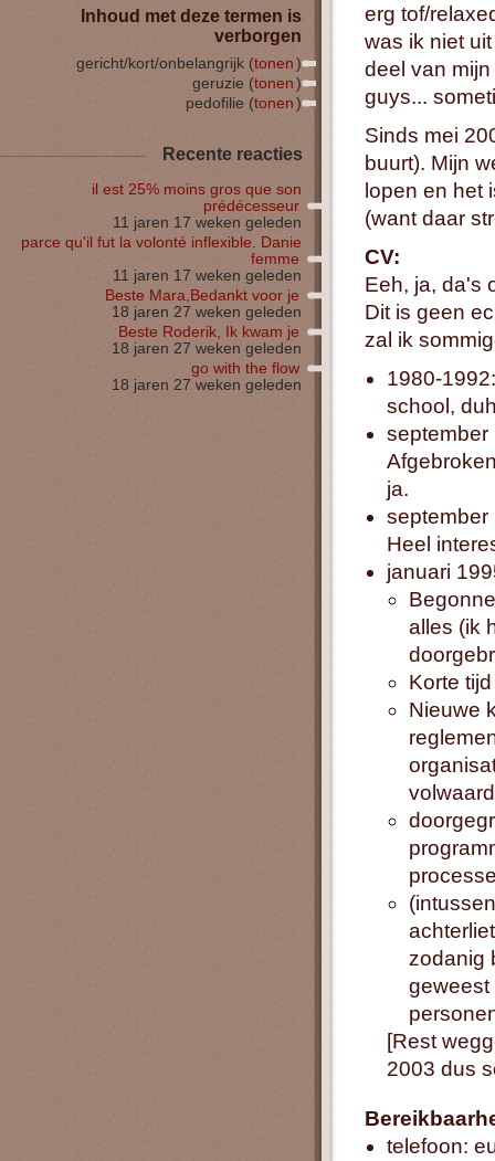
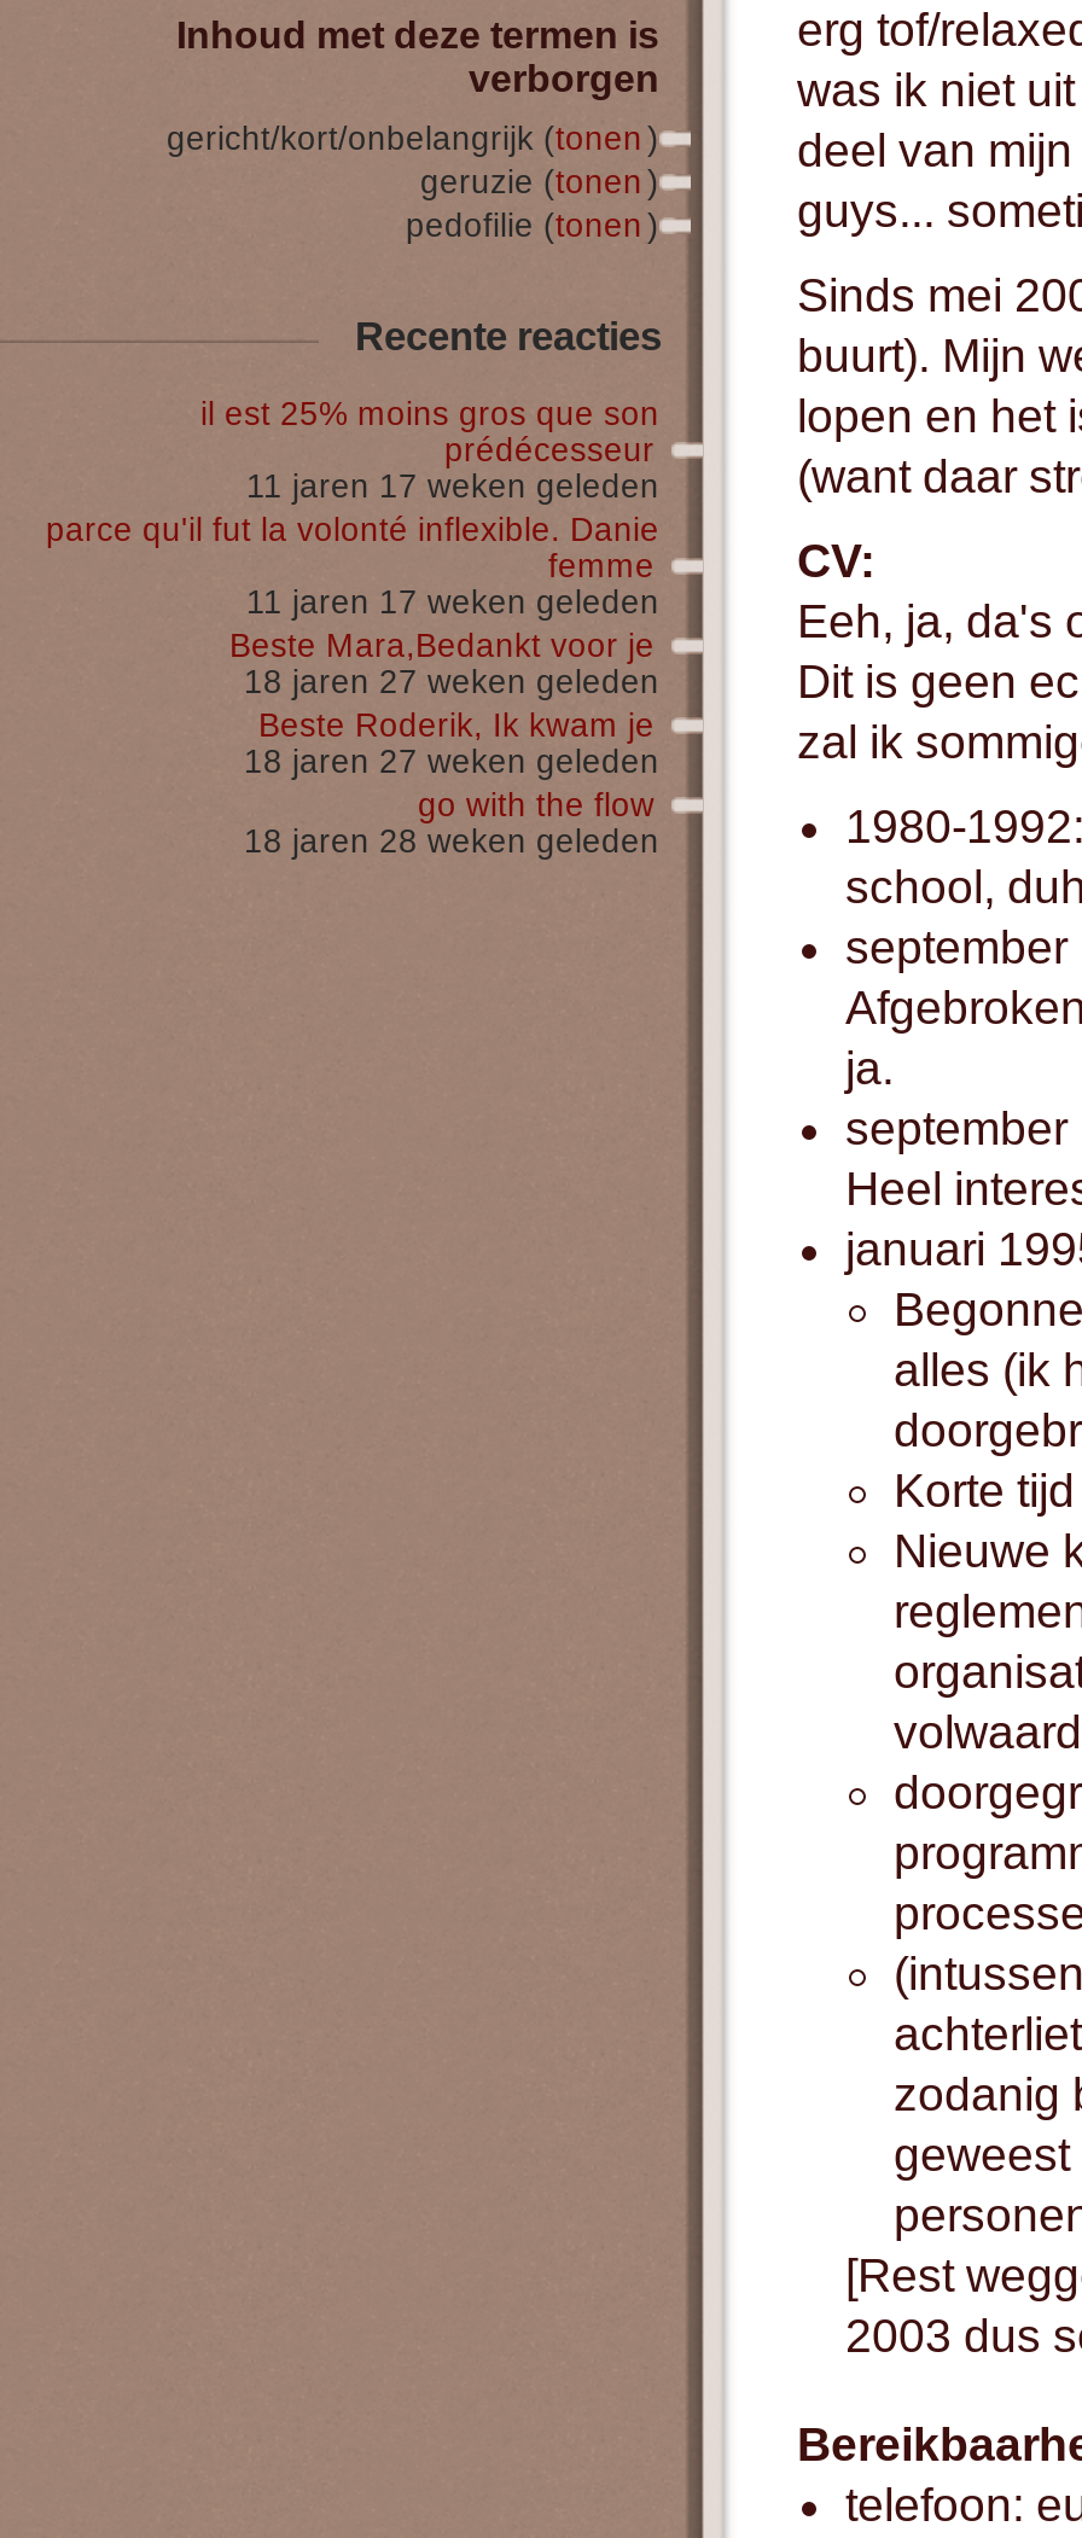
[112,376,302,393] 18 jaren 27 weken geleden -> [244,823,659,859] 18 jaren 28 weken geleden

